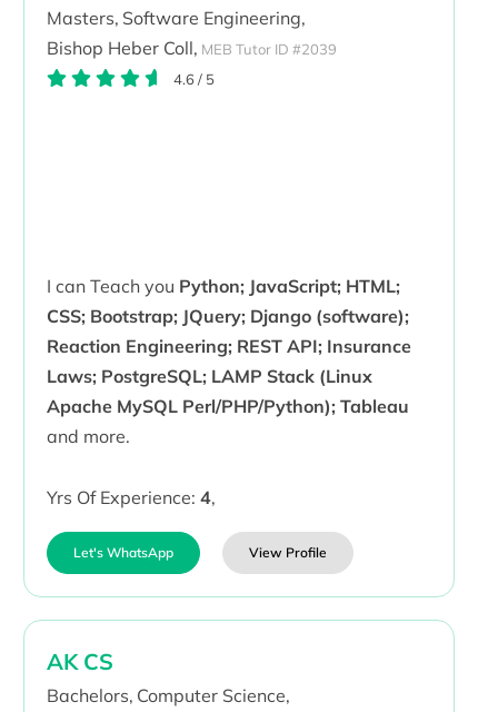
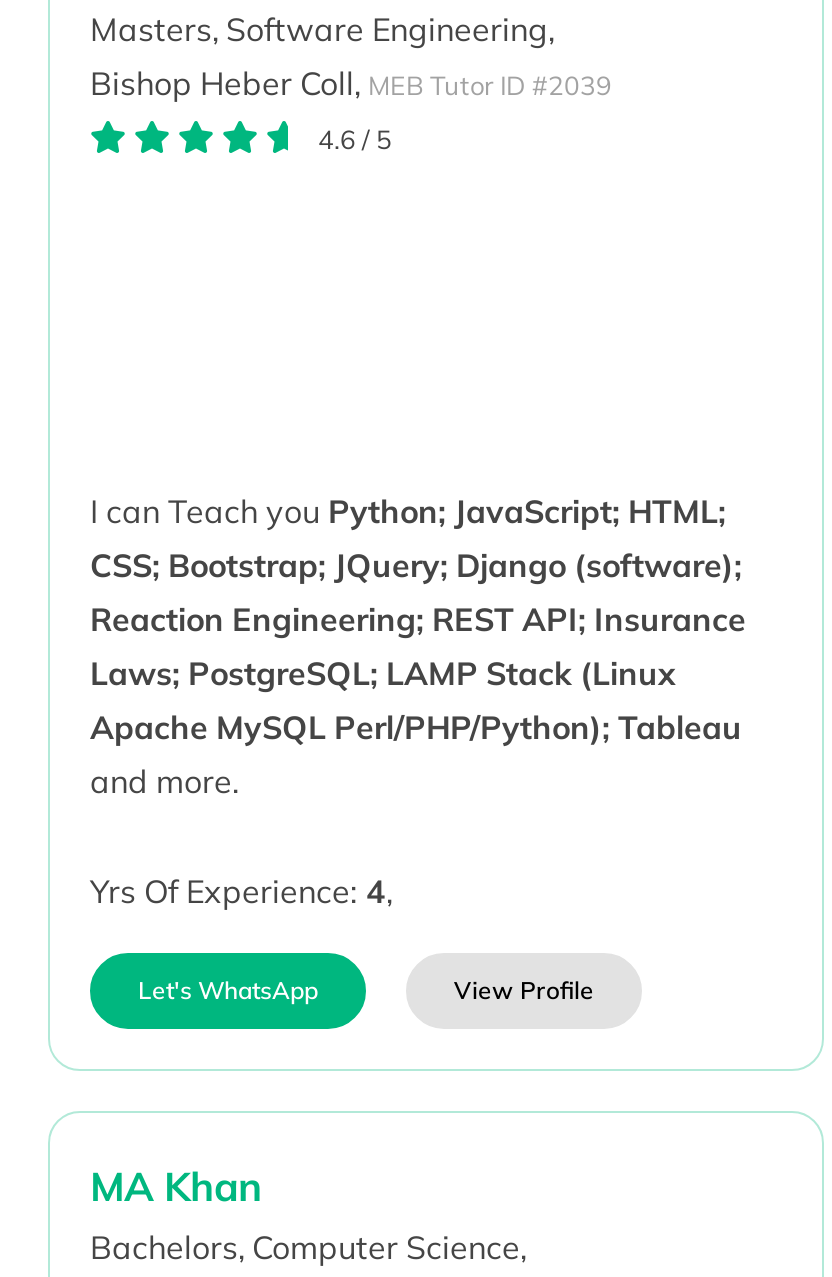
[47,648,113,676] AK CS -> [90,1162,262,1212] MA Khan

